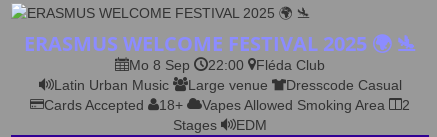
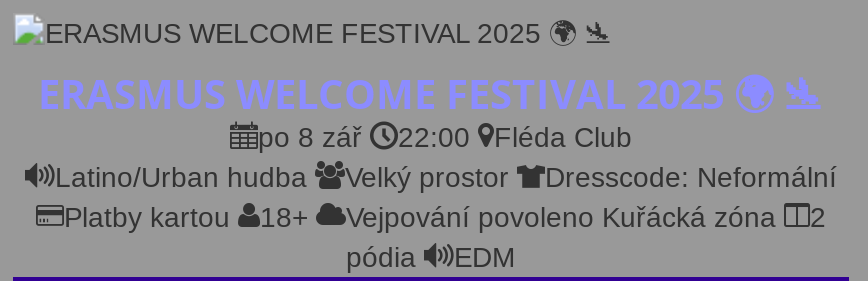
[129,57,325,73] Mo 8 Sep 22:00 Fléda Club -> [258,120,632,152] po 8 zář 22:00 Fléda Club
[44,77,401,113] Latin Urban Music | Large venue | Dresscode Casual | Cards Accepted -> [55,160,837,232] Latino/Urban hudba | Velký prostor | Dresscode: Neformální | Platby kartou
[202,97,385,113] Vapes Allowed Smoking Area -> [346,200,776,232] Vejpování povoleno Kuřácká zóna
[173,117,217,133] Stages -> [346,240,416,272] pódia

